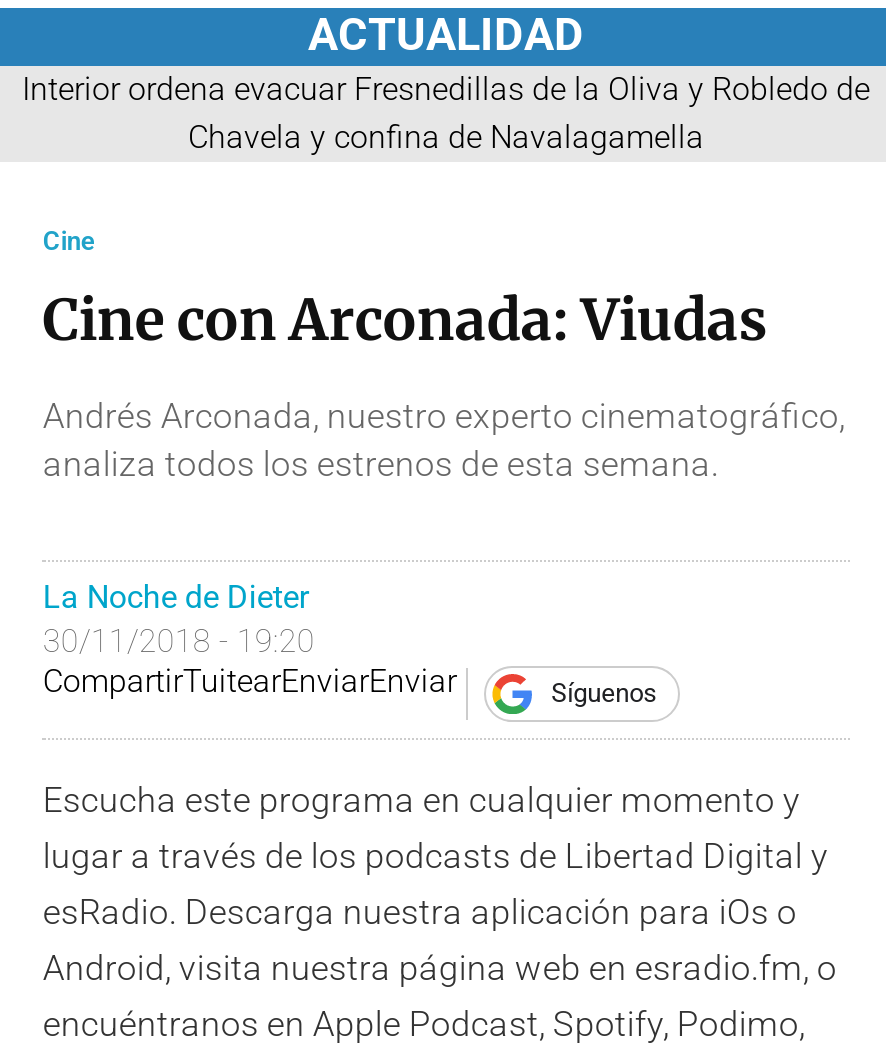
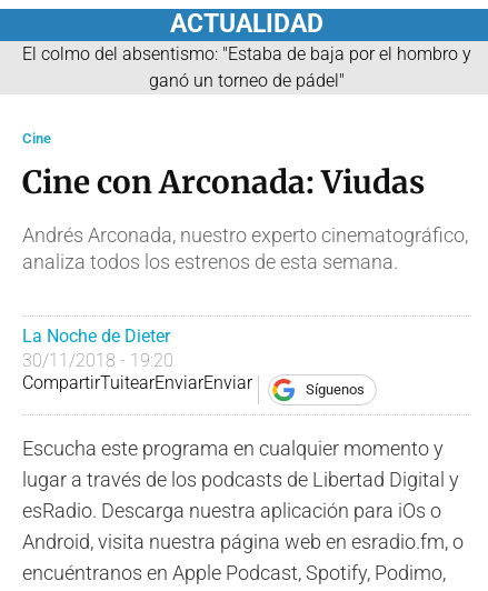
[22,69,870,155] Interior ordena evacuar Fresnedillas de la Oliva y Robledo de | Chavela y confina de Navalagamella -> [22,43,471,91] El colmo del absentismo: "Estaba de baja por el hombro y | ganó un torneo de pádel"

